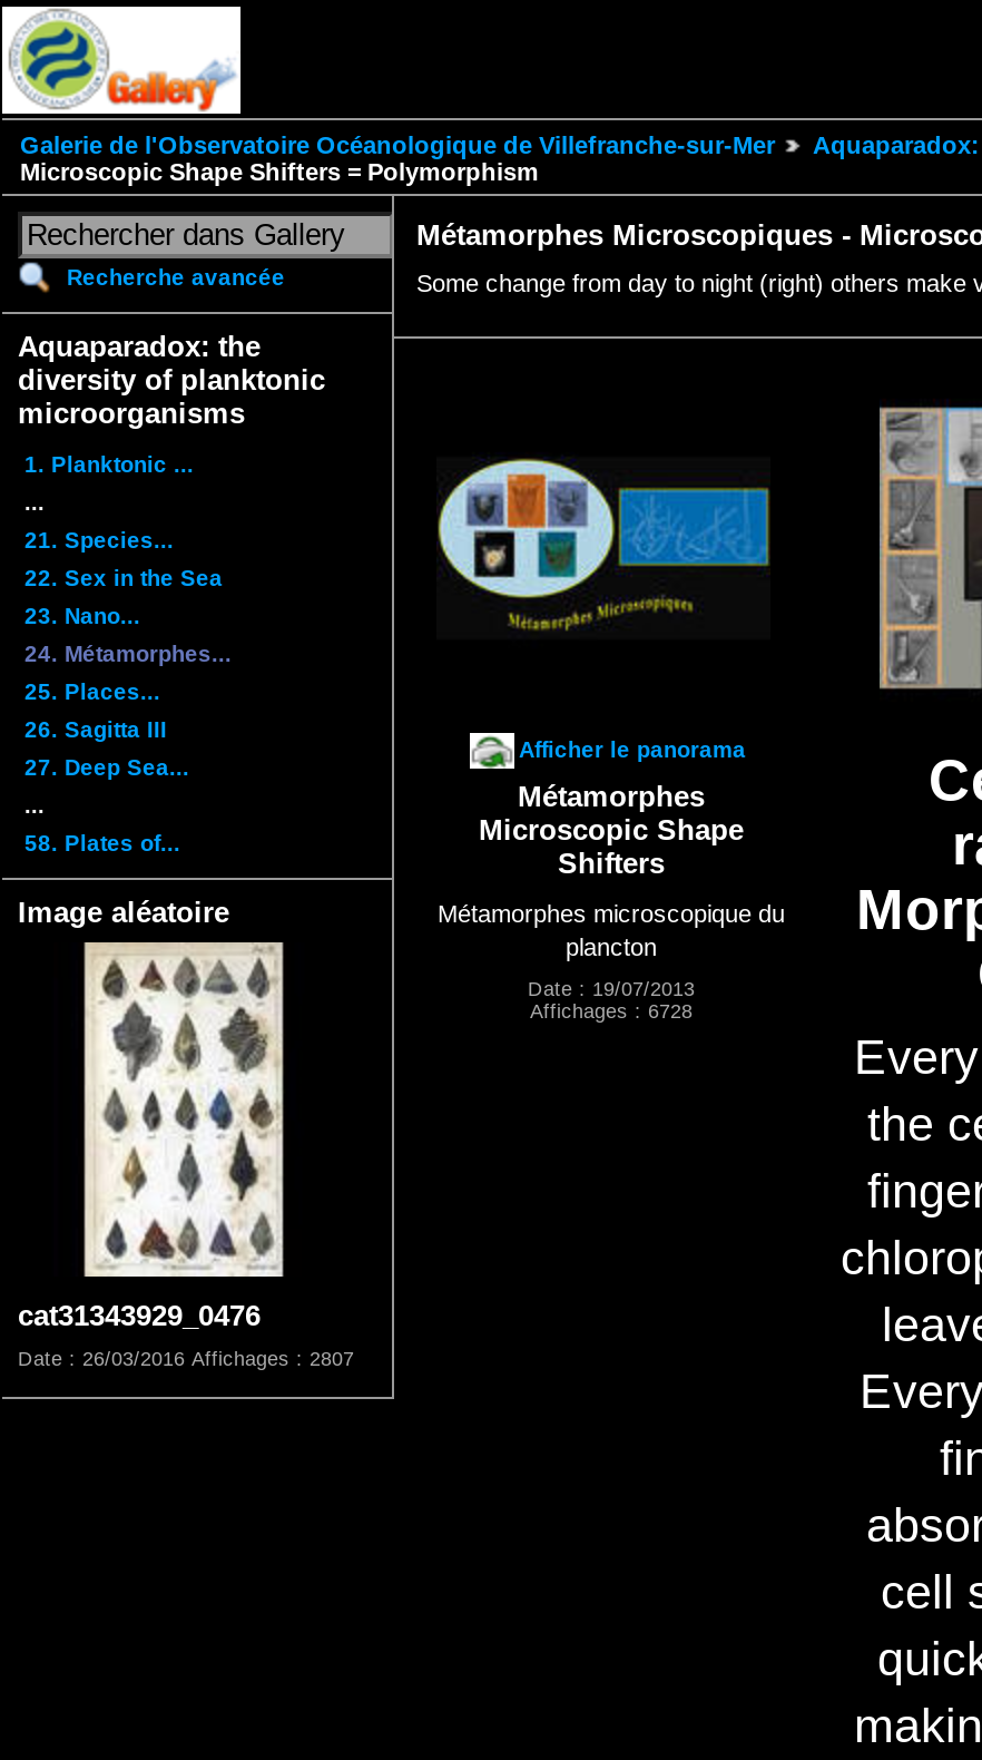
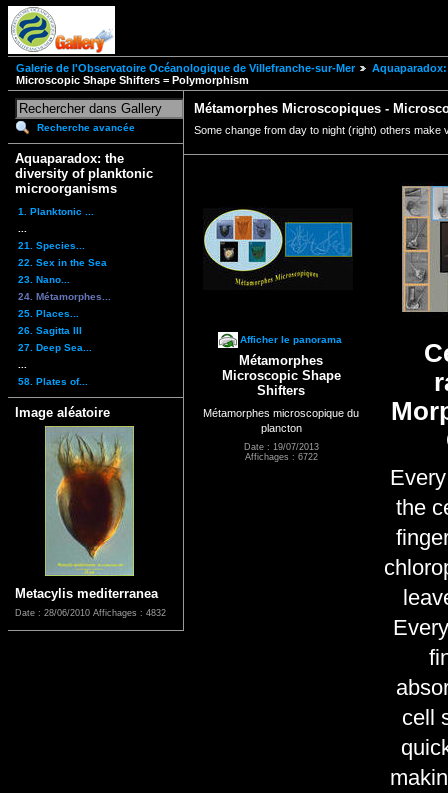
[18,945,285,1331] [image] | cat31343929_0476 -> [15,426,158,601] [image] | Metacylis mediterranea
[530,1001,693,1023] Affichages : 6728 -> [245,452,318,462] Affichages : 6722
[18,1348,354,1370] Date : 26/03/2016 Affichages : 2807 -> [15,608,166,618] Date : 28/06/2010 Affichages : 4832

